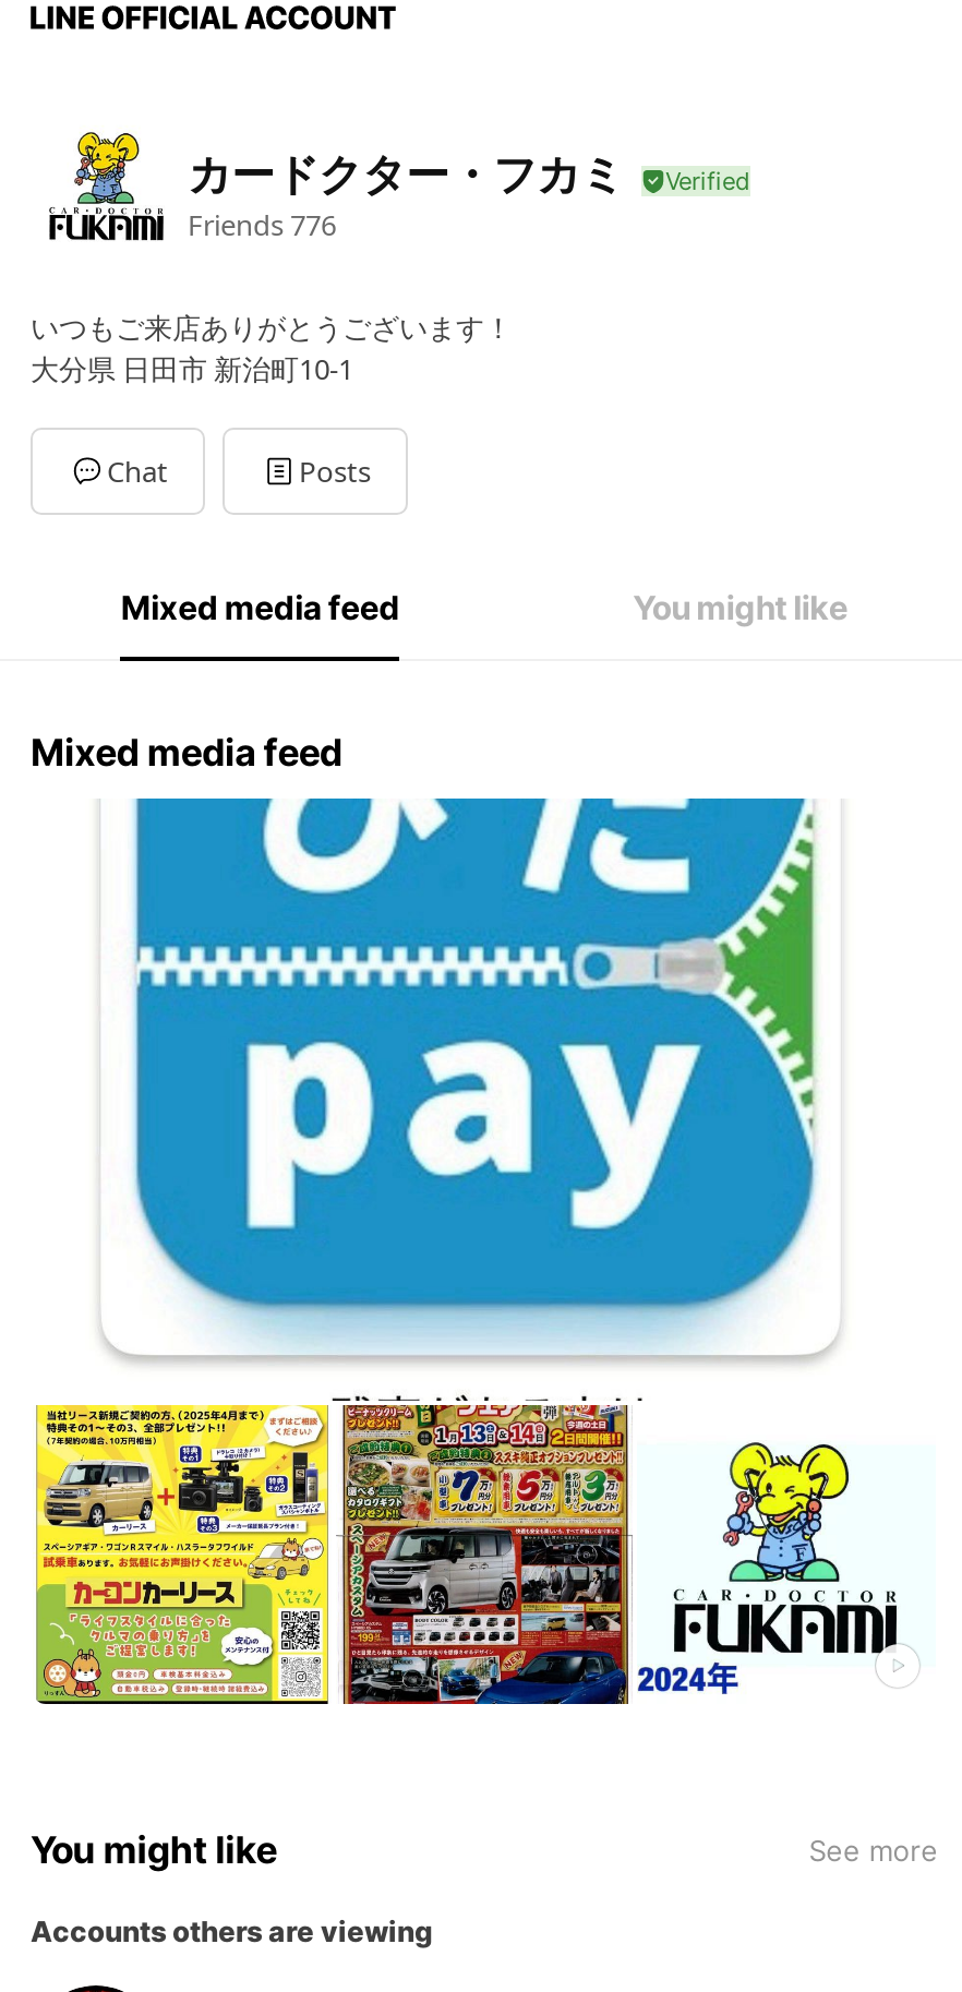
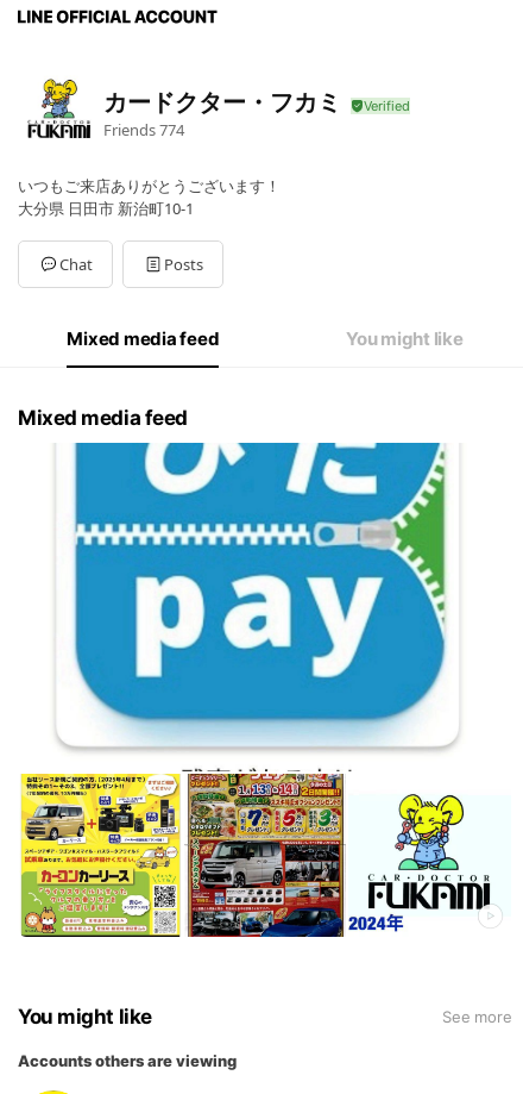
[188,204,336,243] Friends 776 -> [103,118,184,140] Friends 774

